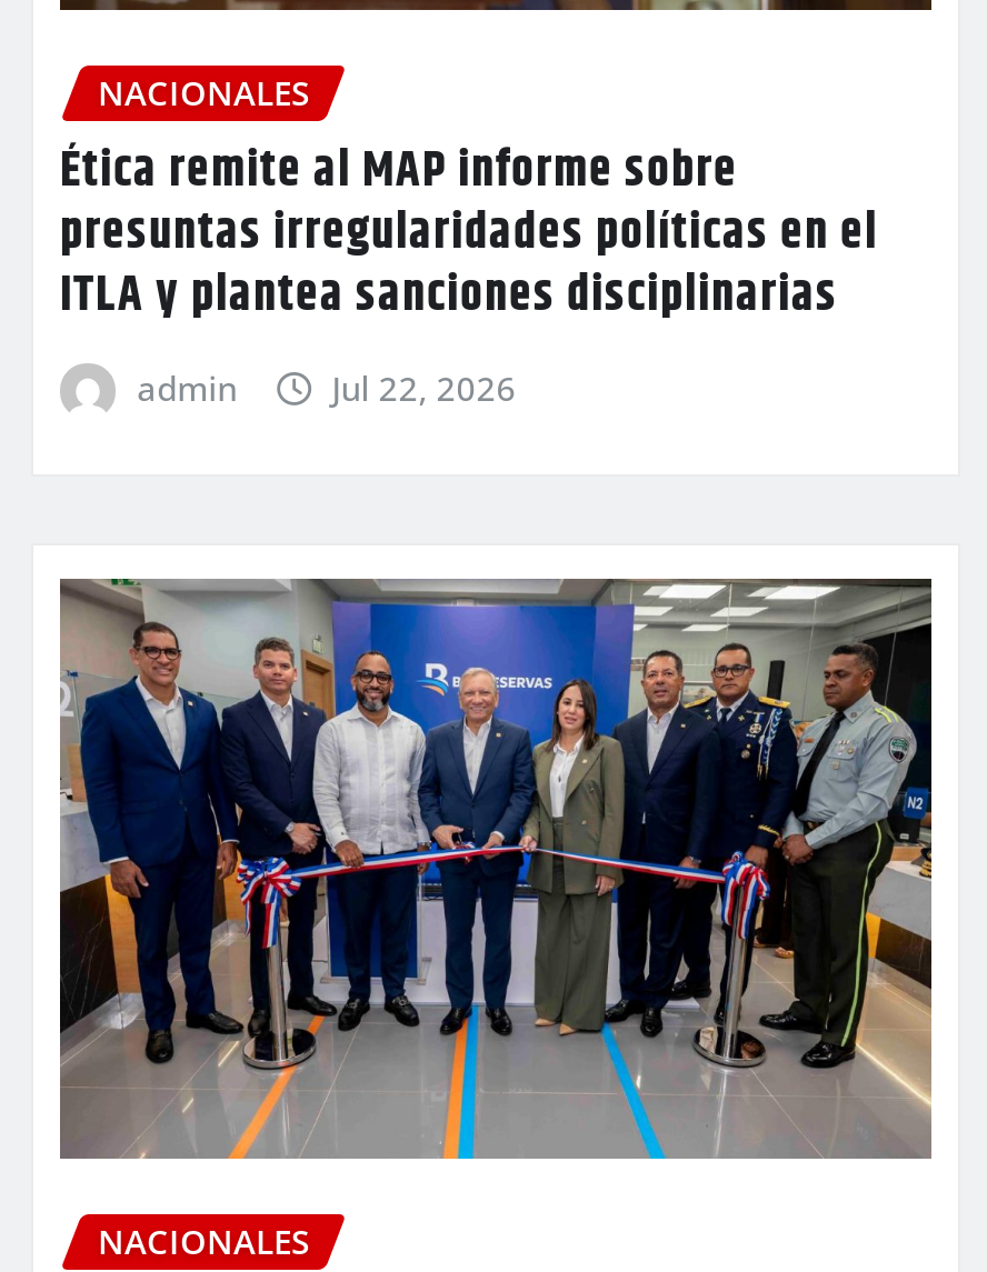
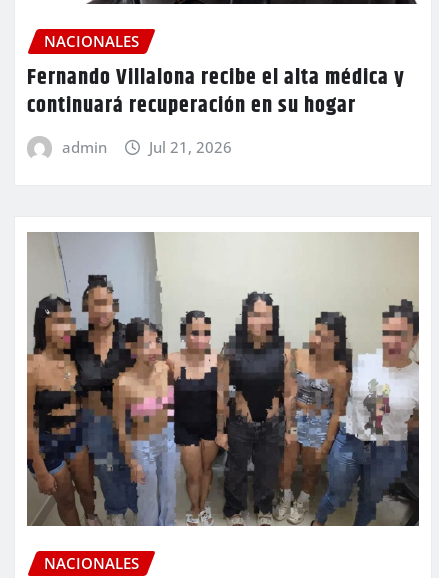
[60,135,878,335] Ética remite al MAP informe sobre | presuntas irregularidades políticas en el | ITLA y plantea sanciones disciplinarias -> [27,61,405,123] Fernando Villalona recibe el alta médica y | continuará recuperación en su hogar
moved [137,366,237,410] -> [62,137,107,157]: admin
[332,366,516,410] Jul 22, 2026 -> [149,137,232,157] Jul 21, 2026
[58,578,931,1160] [image] -> [26,232,420,527] [image]

